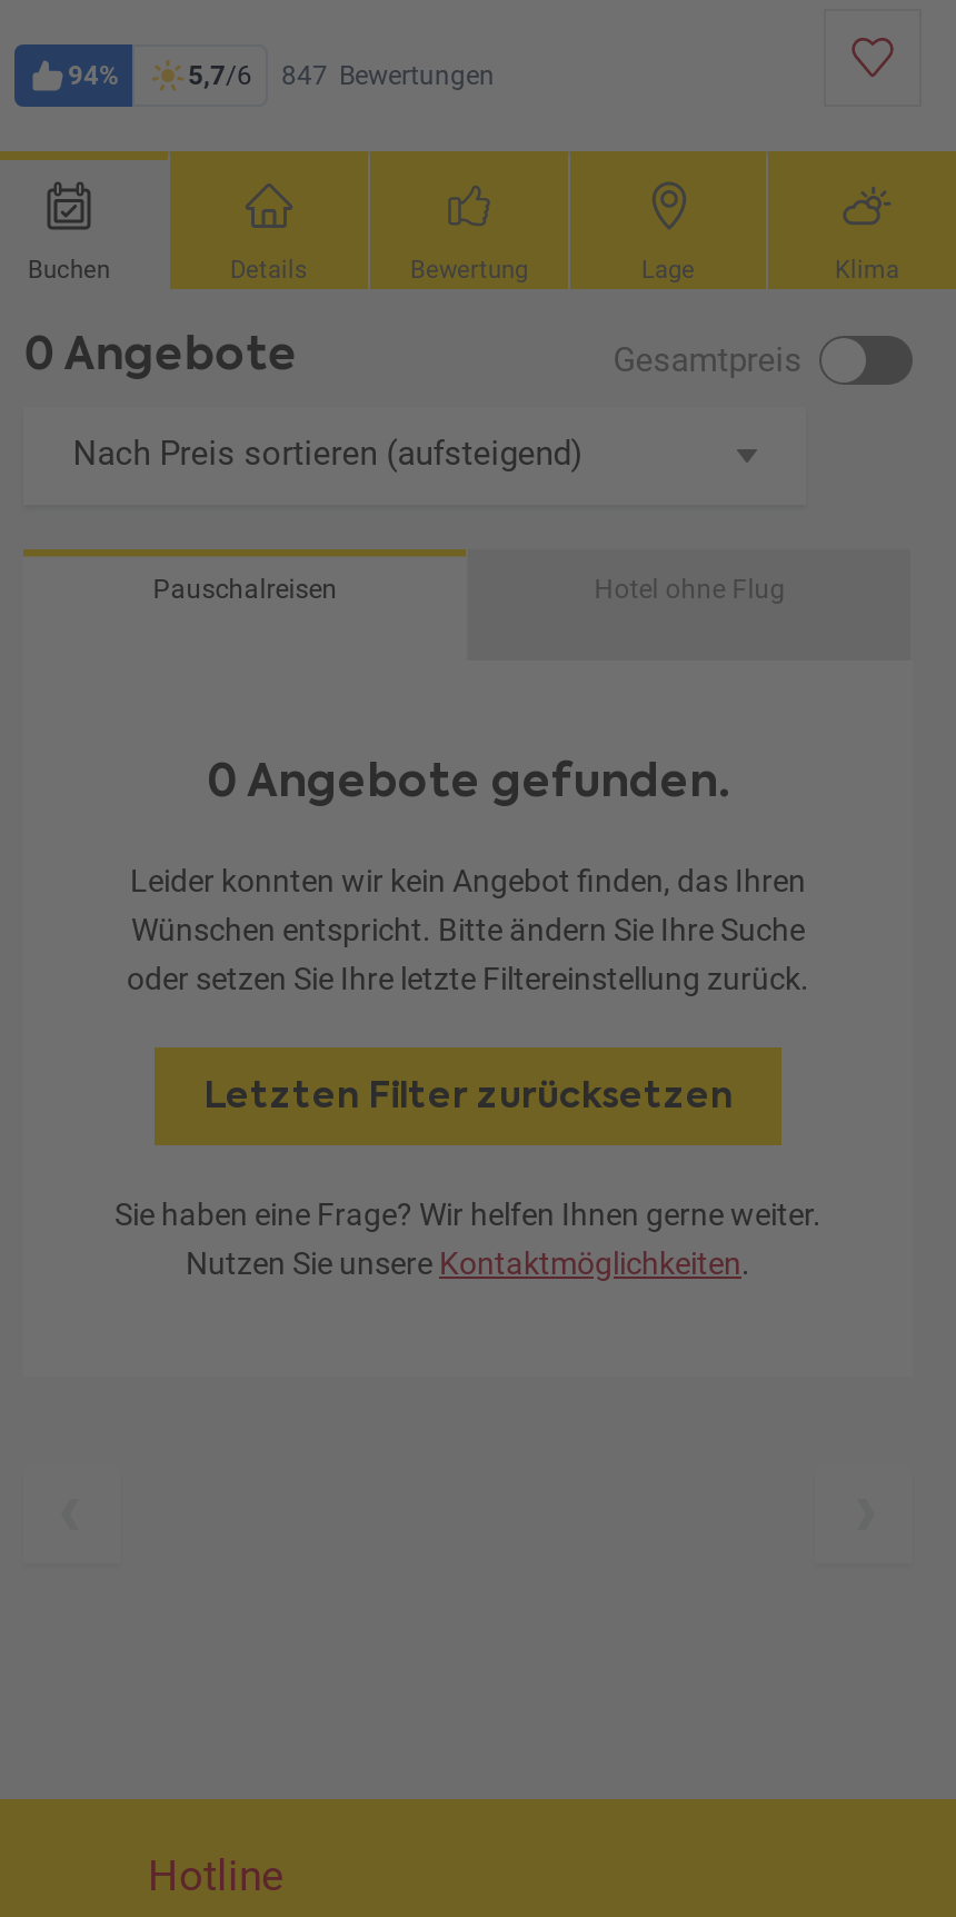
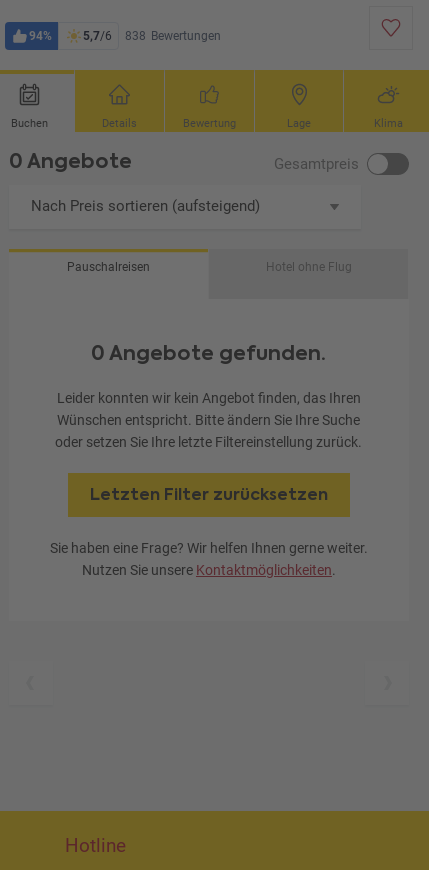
[188,60,495,91] 5,7/6 847 Bewertungen -> [83,29,221,43] 5,7/6 838 Bewertungen

